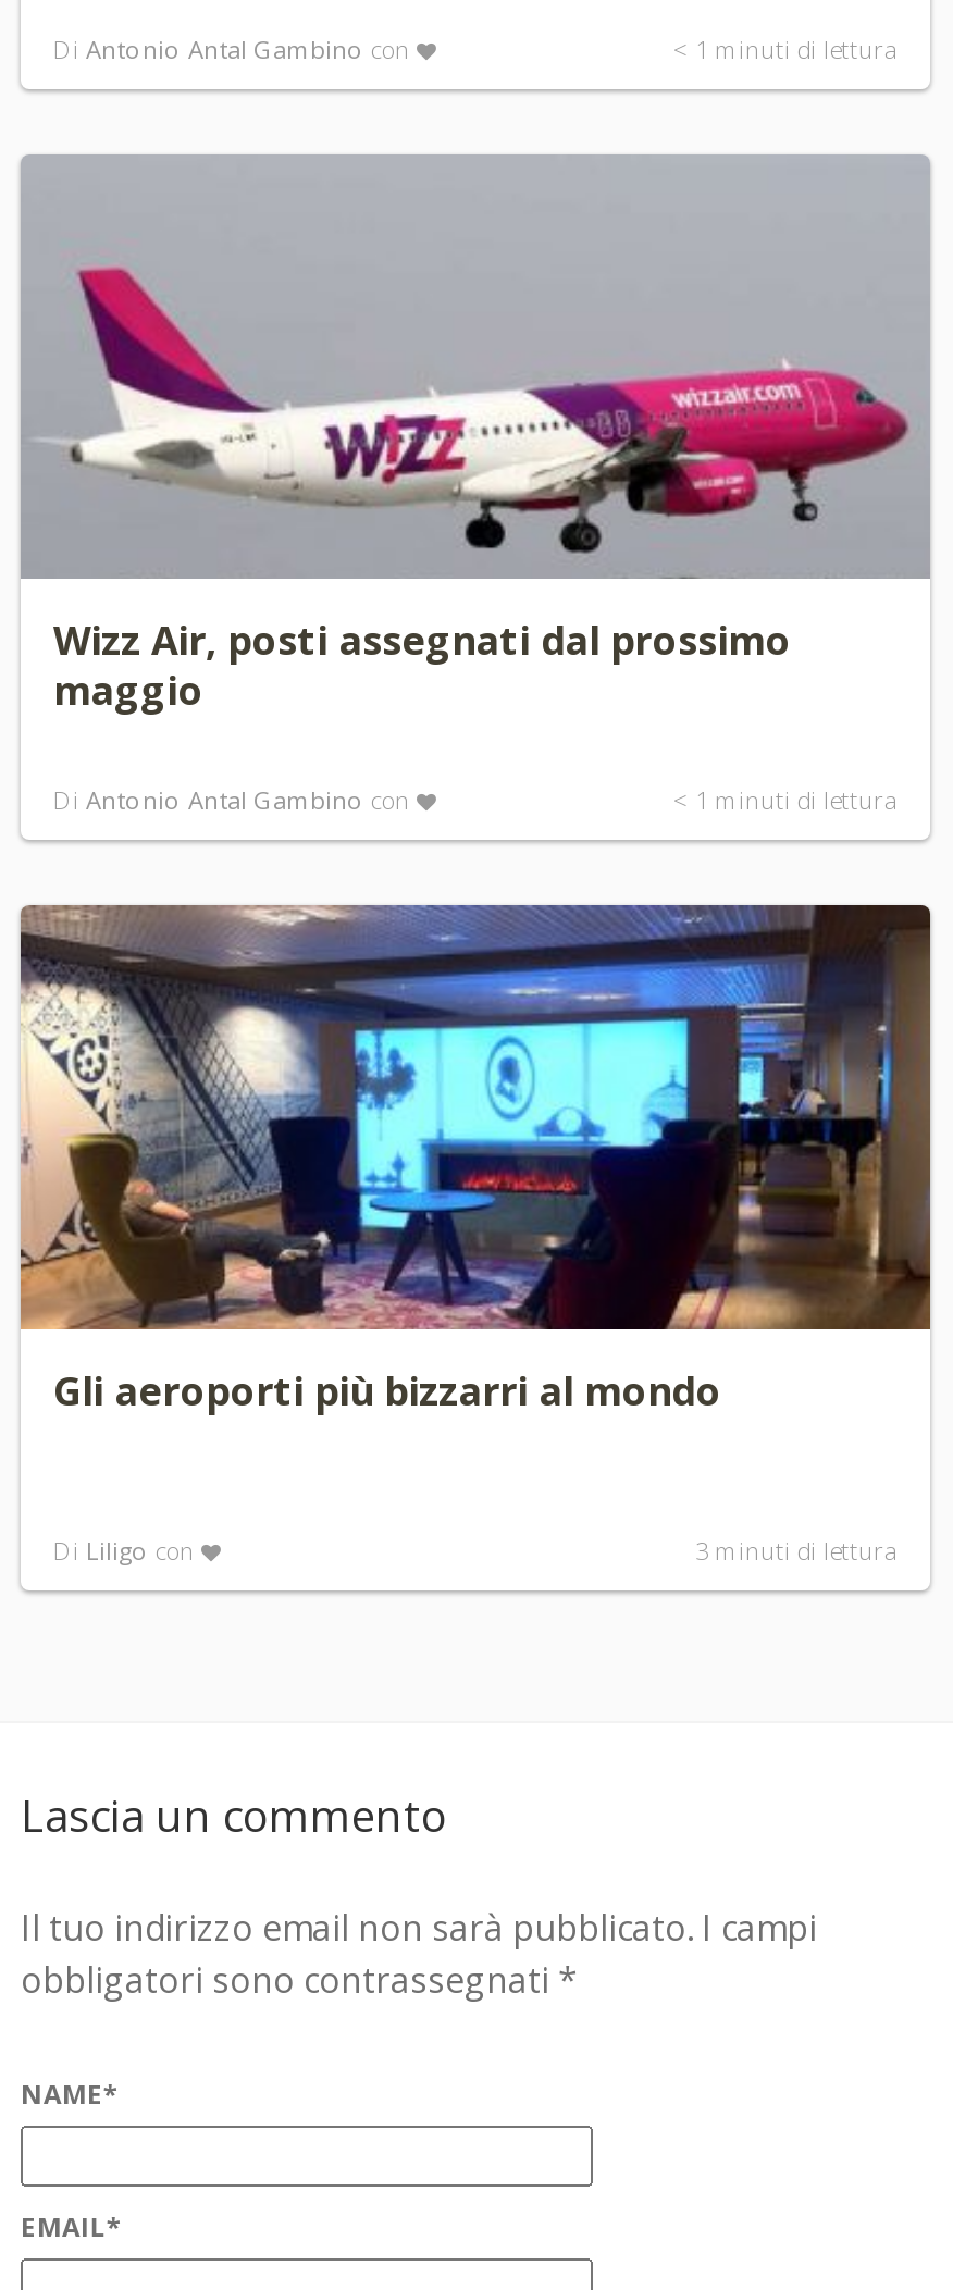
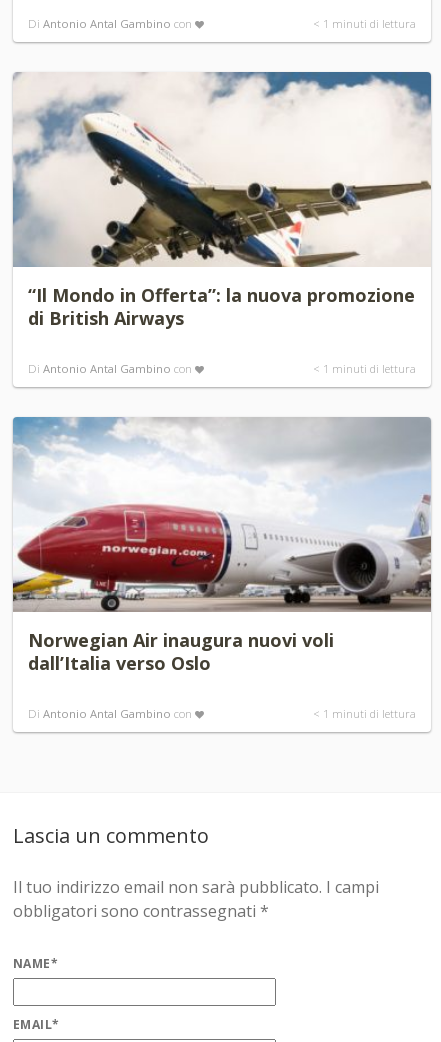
[21,154,930,716] [image] | Wizz Air, posti assegnati dal prossimo | maggio -> [14,72,431,330] [image] | “Il Mondo in Offerta”: la nuova promozione | di British Airways
[18,903,932,1416] [image] | Gli aeroporti più bizzarri al mondo -> [12,416,431,675] [image] | Norwegian Air inaugura nuovi voli | dall’Italia verso Oslo
[53,1534,898,1567] Di Liligo con | 3 minuti di lettura -> [28,706,416,721] Di Antonio Antal Gambino con | < 1 minuti di lettura

